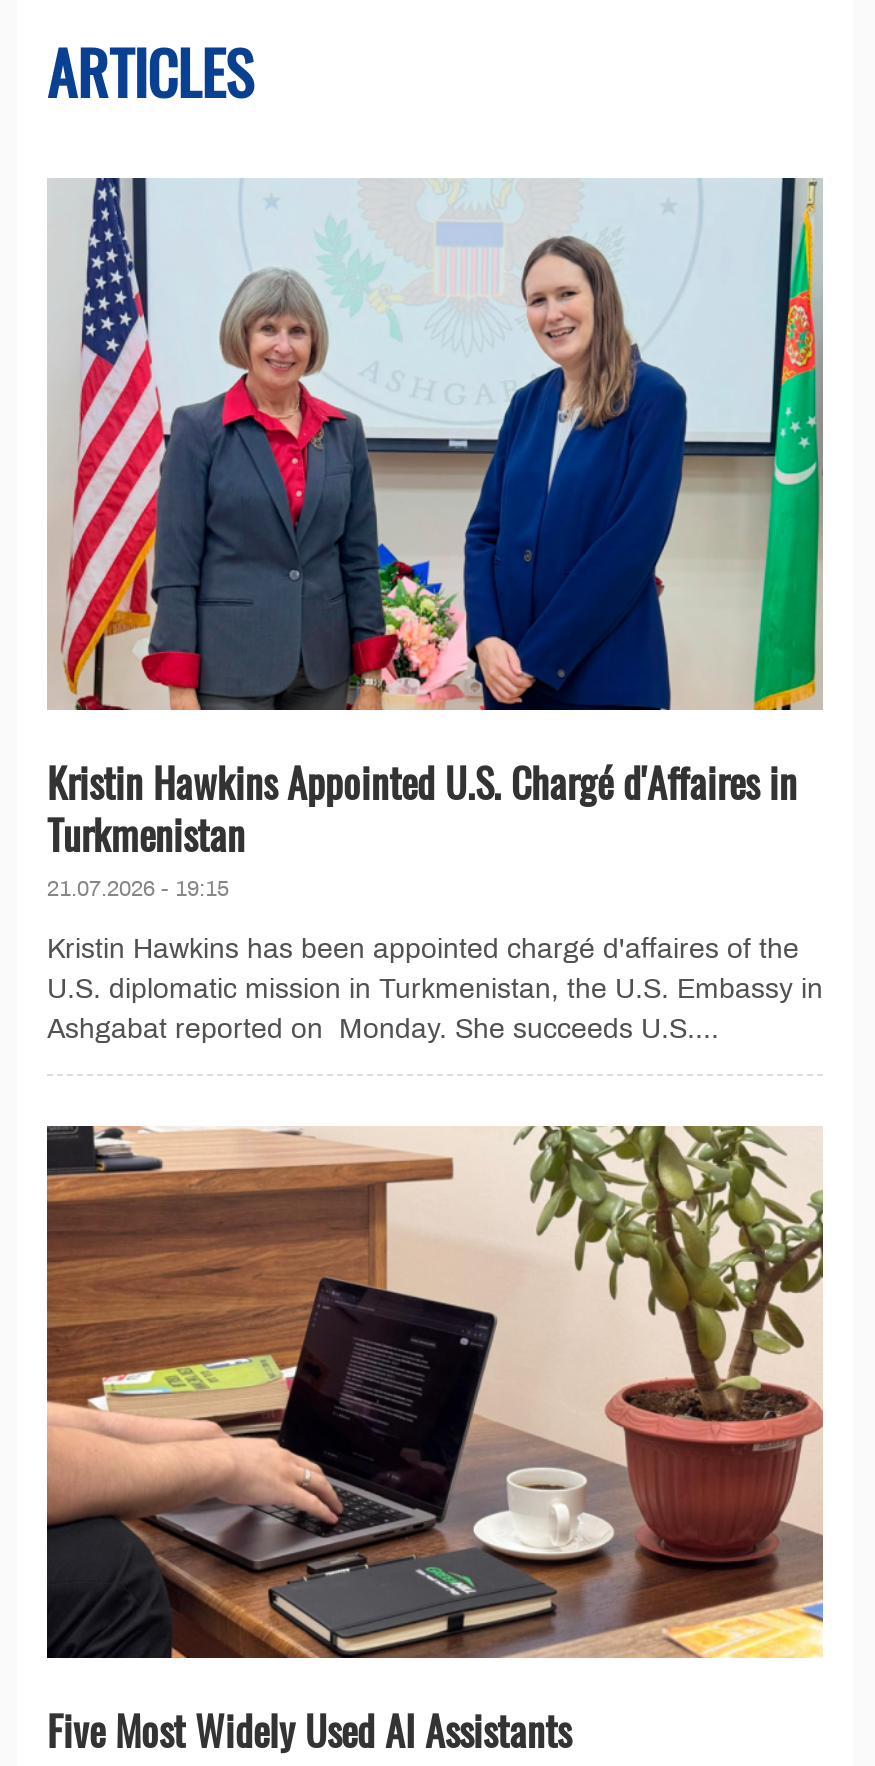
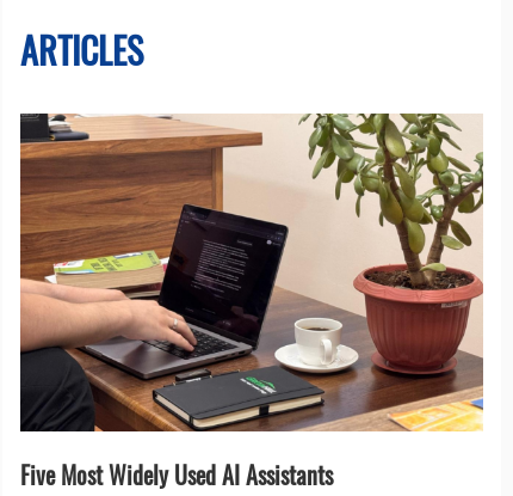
[47,176,823,1044] [image] | Kristin Hawkins Appointed U.S. Chargé d'Affaires in | Turkmenistan | 21.07.2026 - 19:15 | Kristin Hawkins has been appointed chargé d'affaires of the | U.S. diplomatic mission in Turkmenistan, the U.S. Embassy in | Ashgabat reported on Monday. She succeeds U.S.... -> none

